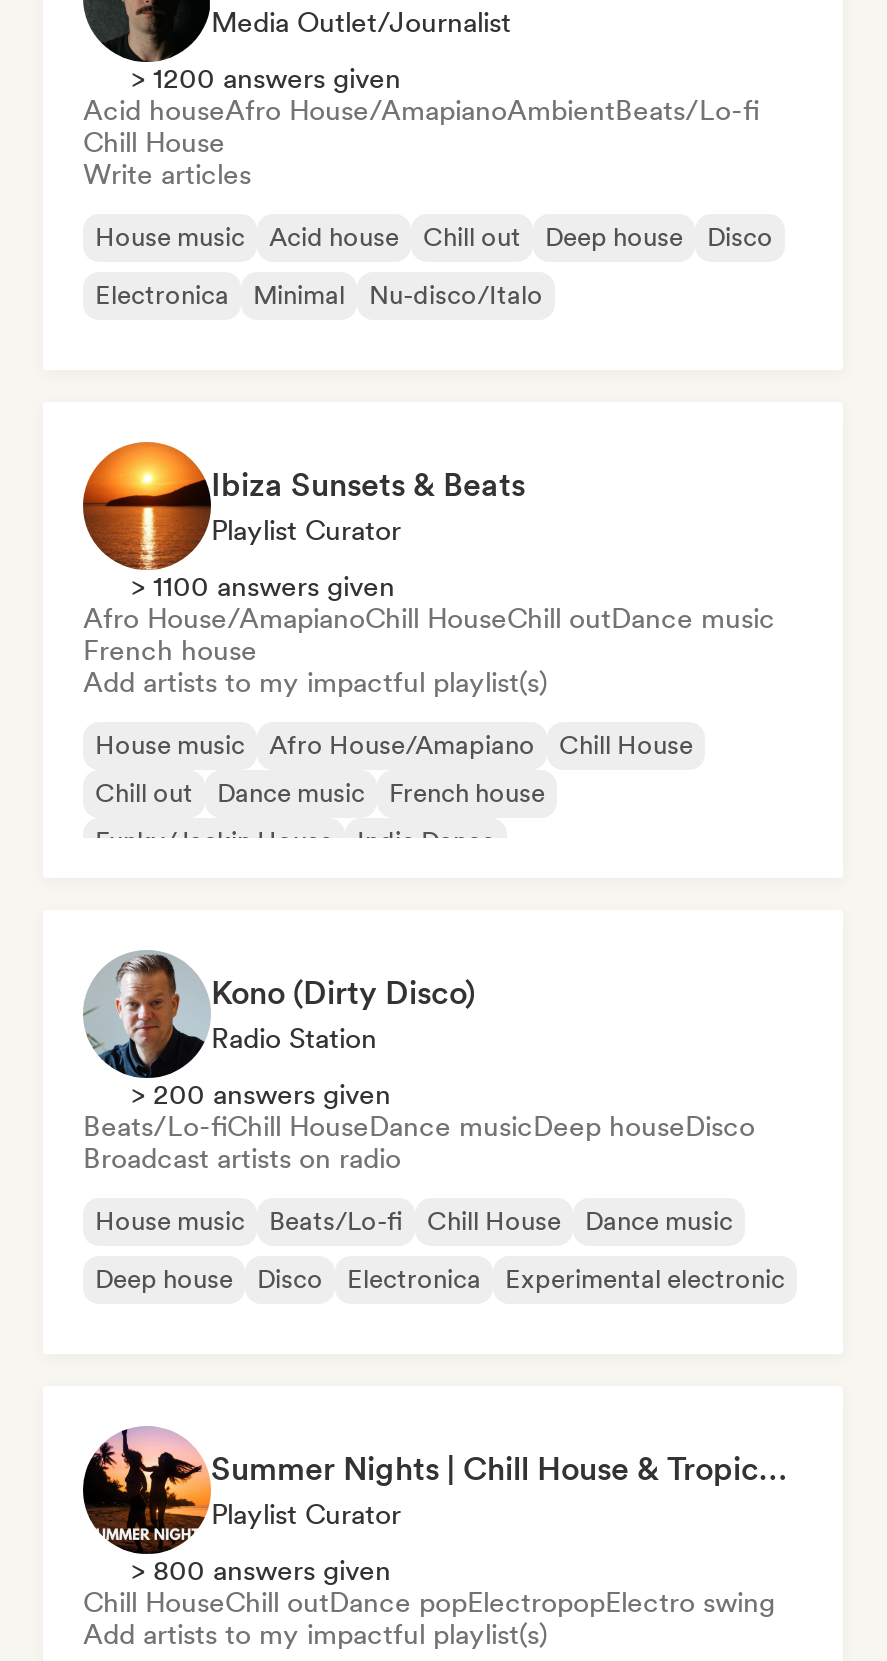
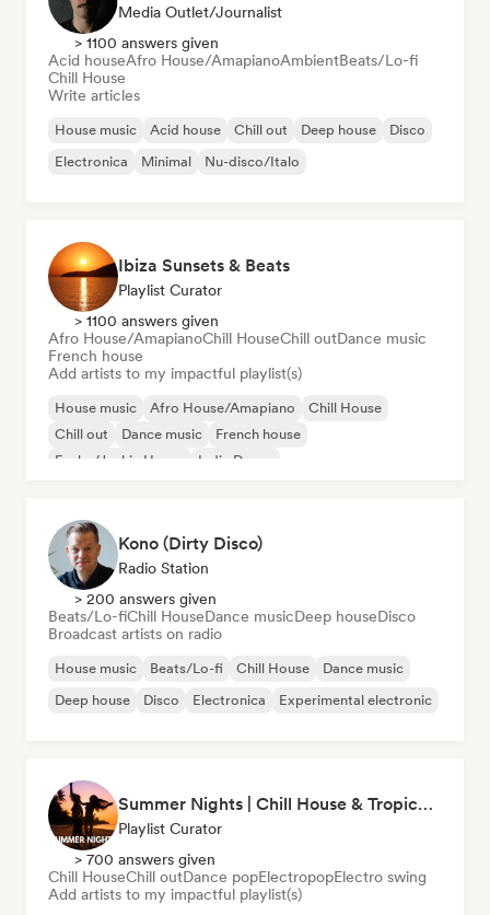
[131,62,401,94] > 1200 answers given -> [74,34,219,51] > 1100 answers given
[131,1554,391,1586] > 800 answers given -> [74,850,215,868] > 700 answers given

